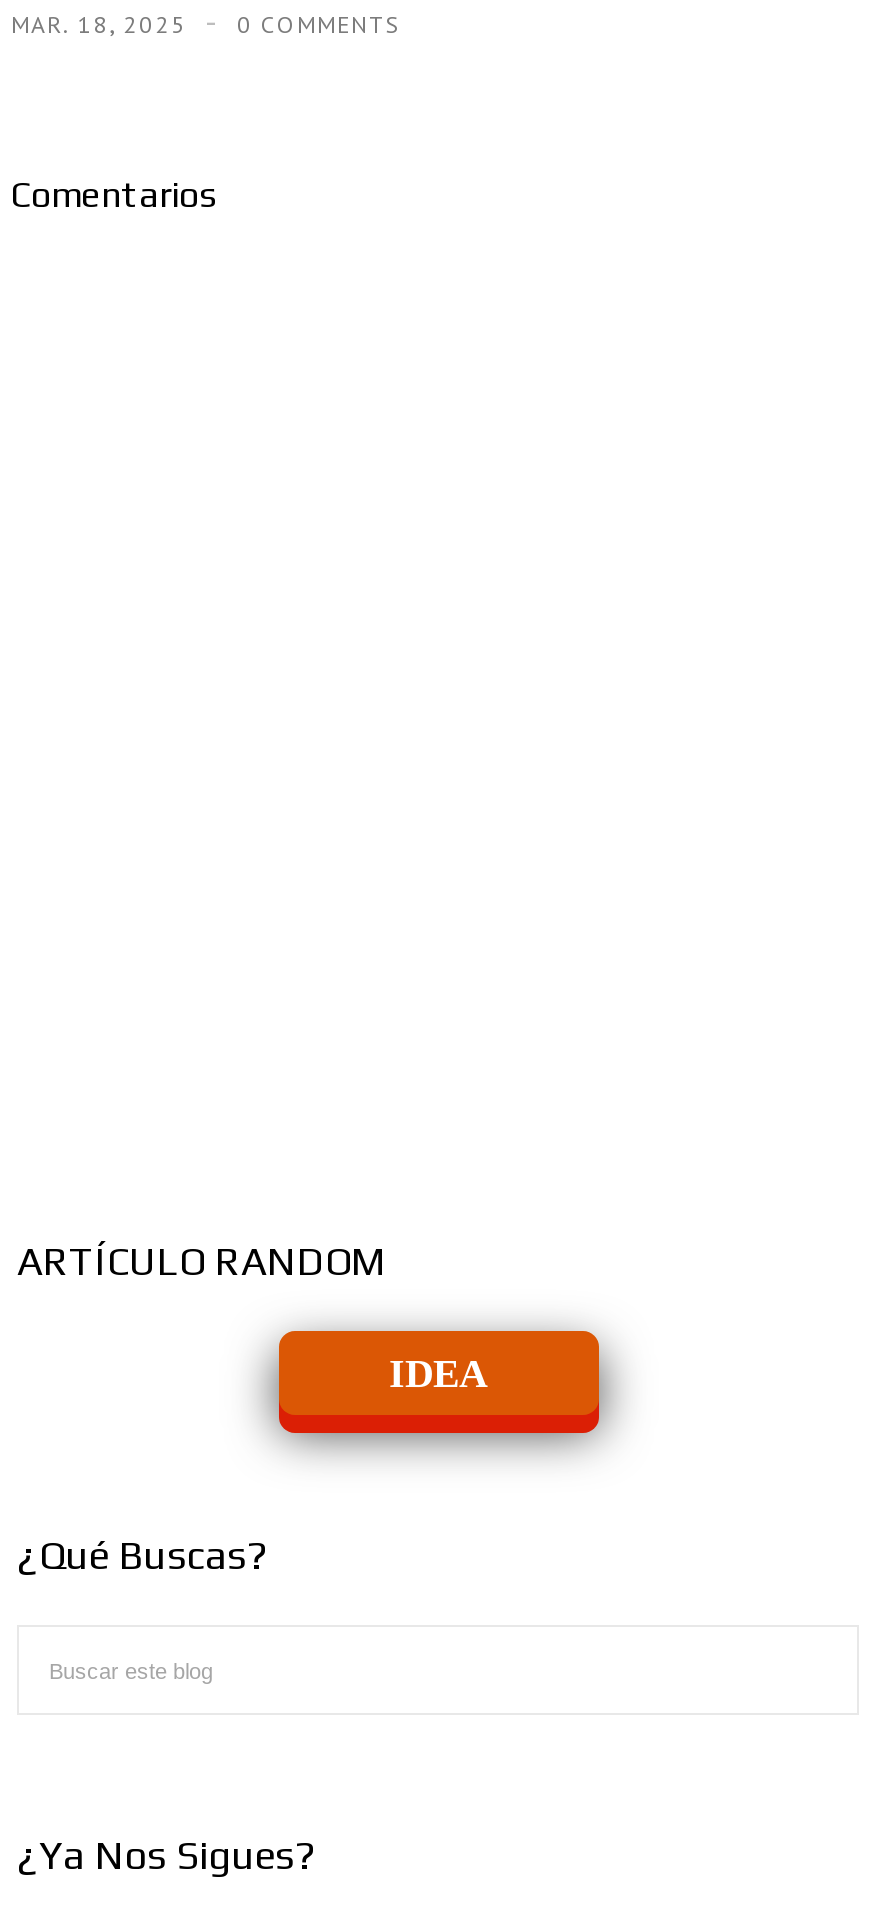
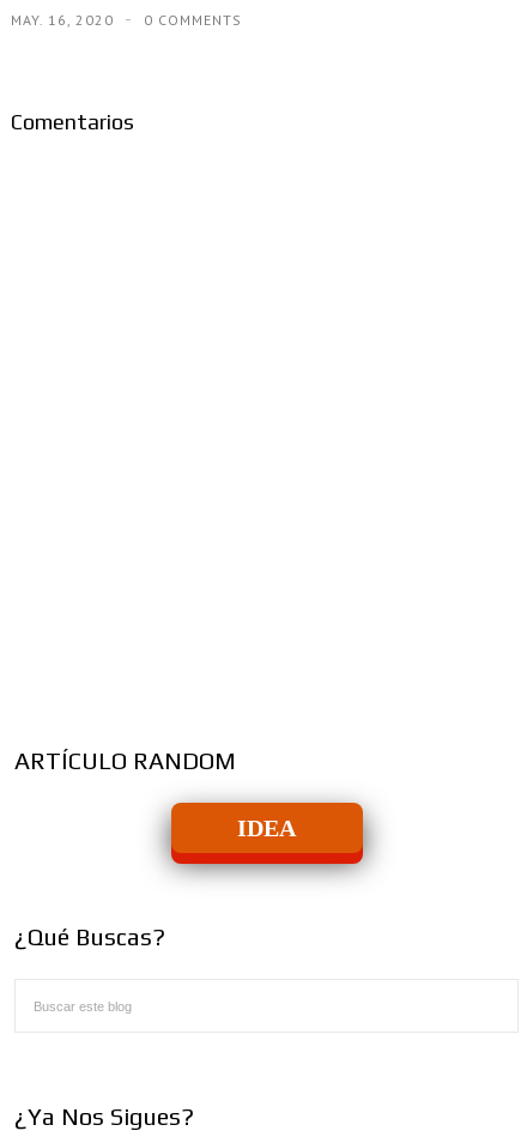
[11,10,401,40] MAR. 18, 2025 0 COMMENTS -> [11,11,242,29] MAY. 16, 2020 0 COMMENTS

